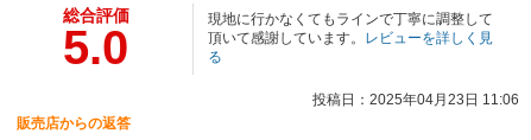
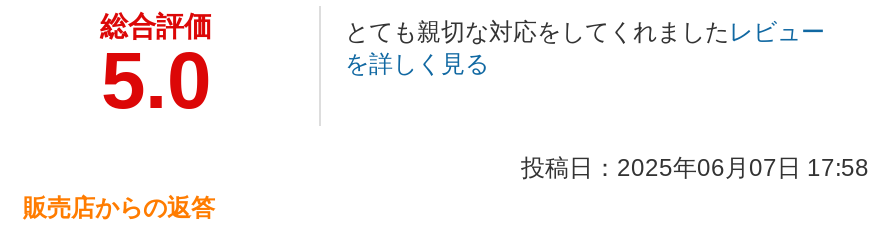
[208,10,493,65] 現地に行かなくてもラインで丁寧に調整して | 頂いて感謝しています。レビューを詳しく見 | る -> [345,17,825,77] とても親切な対応をしてくれましたレビュー | を詳しく見る
[312,91,519,107] 投稿日：2025年04月23日 11:06 -> [521,153,869,181] 投稿日：2025年06月07日 17:58

